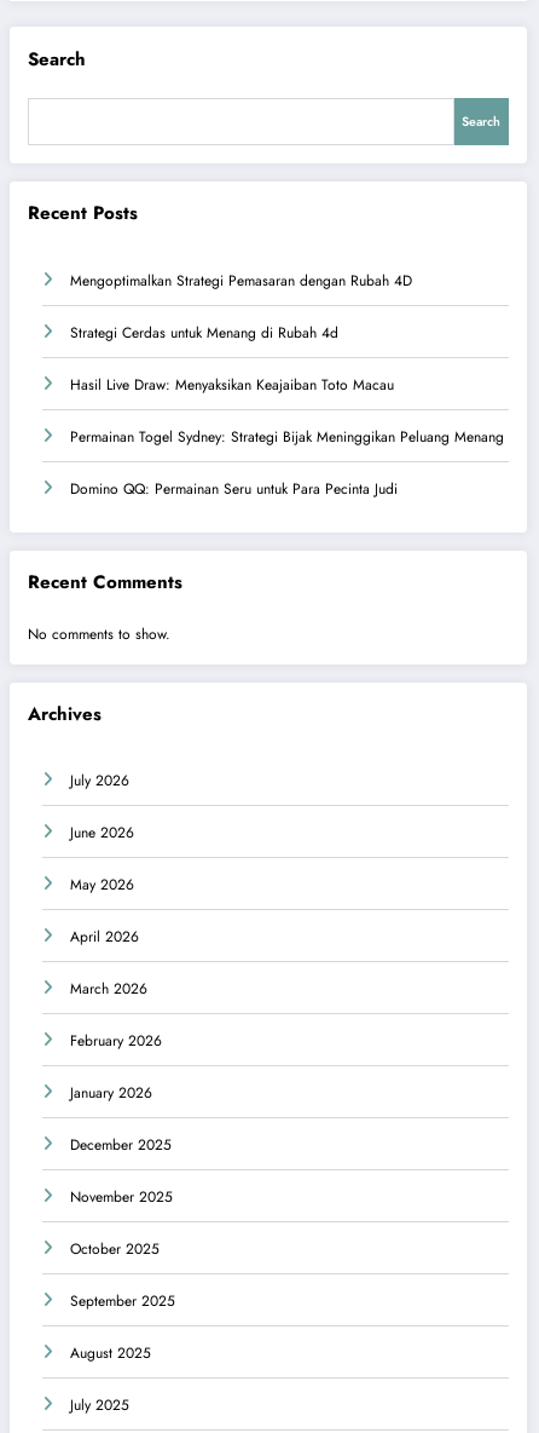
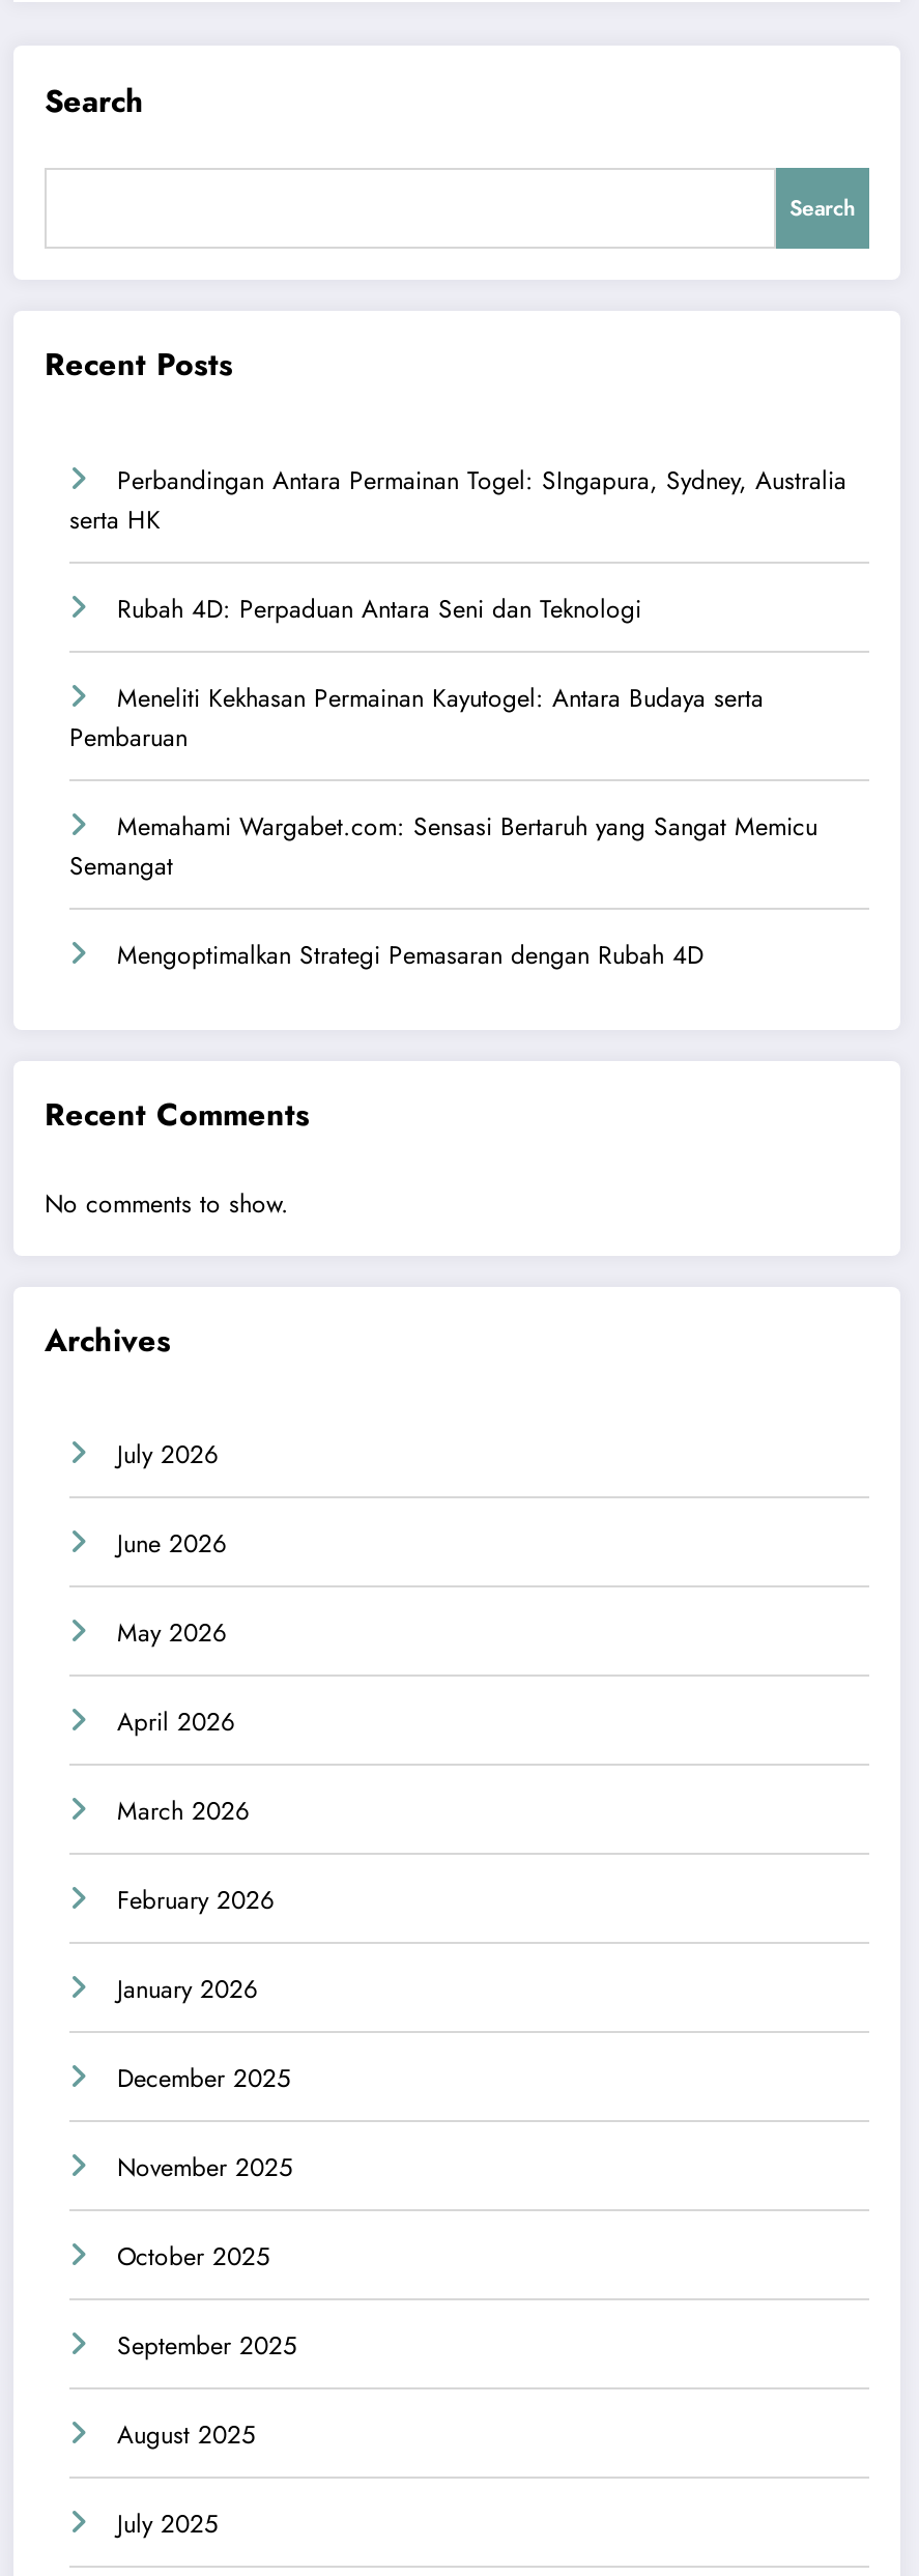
none -> [69,462,846,885] Perbandingan Antara Permainan Togel: SIngapura, Sydney, Australia | serta HK | Rubah 4D: Perpaduan Antara Seni dan Teknologi | Meneliti Kekhasan Permainan Kayutogel: Antara Budaya serta | Pembaruan | Memahami Wargabet.com: Sensasi Bertaruh yang Sangat Memicu | Semangat
moved [70,270,412,292] -> [117,937,703,974]: Mengoptimalkan Strategi Pemasaran dengan Rubah 4D
[70,322,504,500] Strategi Cerdas untuk Menang di Rubah 4d | Hasil Live Draw: Menyaksikan Keajaiban Toto Macau | Permainan Togel Sydney: Strategi Bijak Meninggikan Peluang Menang | Domino QQ: Permainan Seru untuk Para Pecinta Judi -> none

